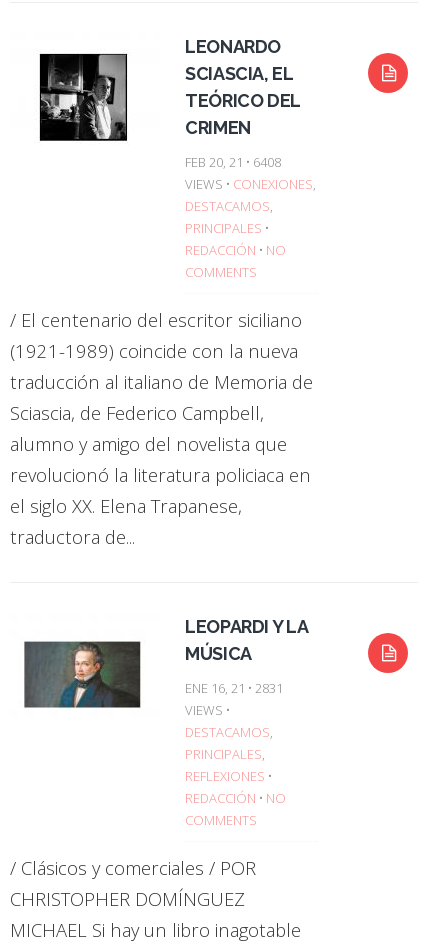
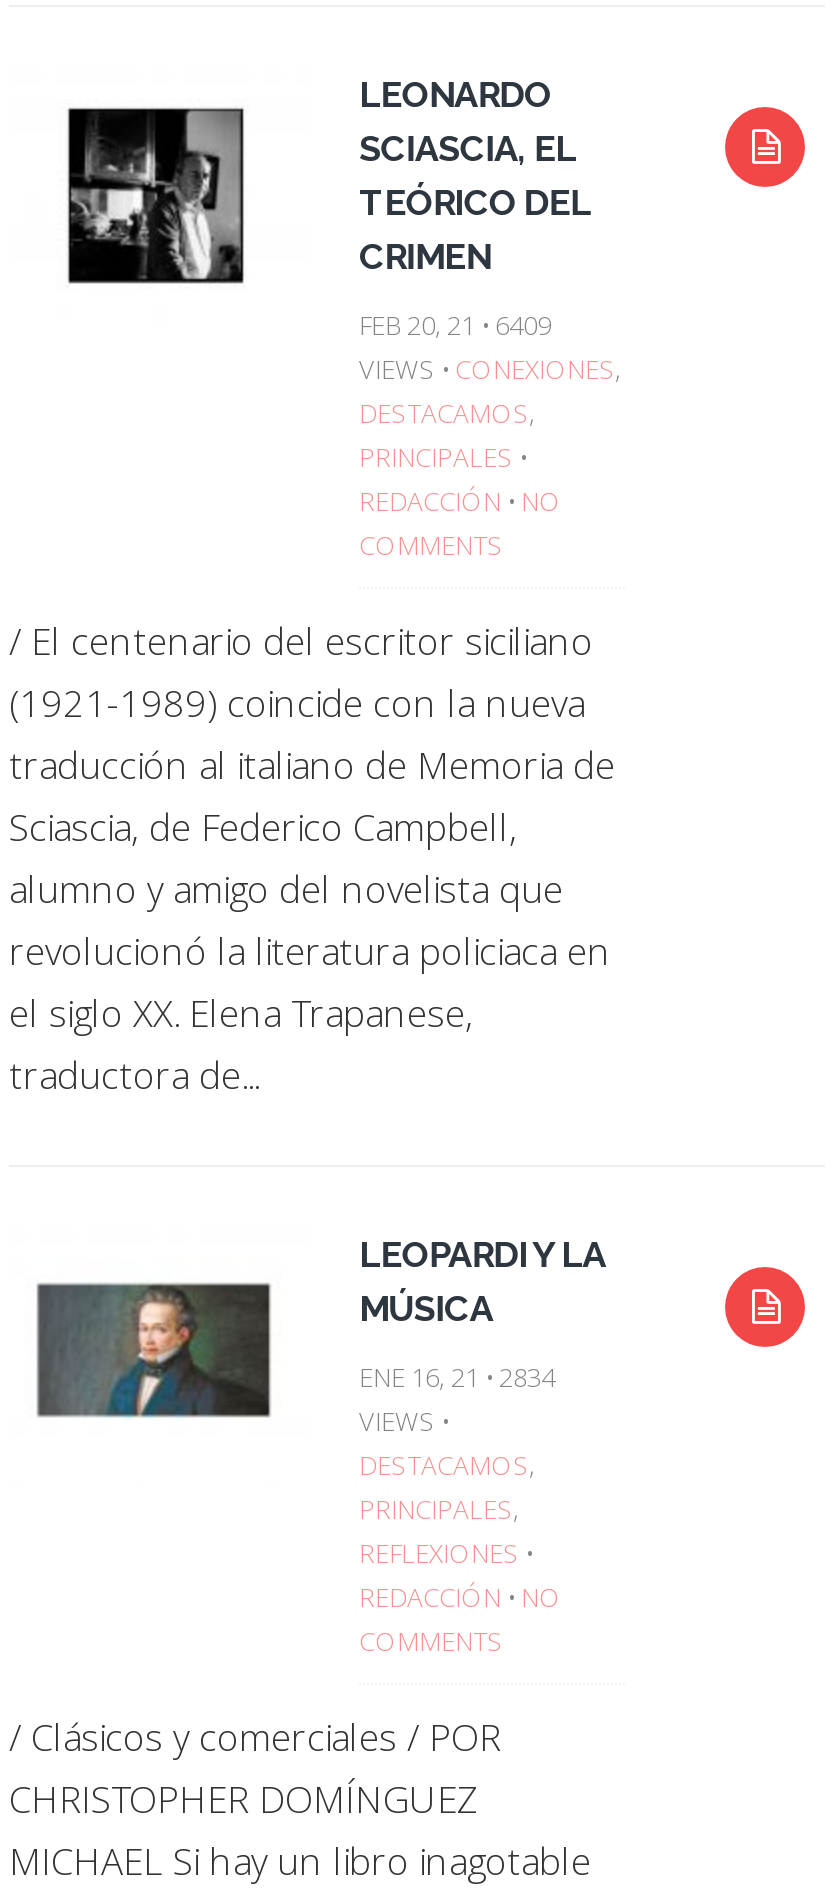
[185,152,281,170] FEB 20, 21 • 6408 -> [359,306,551,342] FEB 20, 21 • 6409
[185,678,283,696] ENE 16, 21 • 2831 -> [359,1358,555,1394] ENE 16, 21 • 2834

